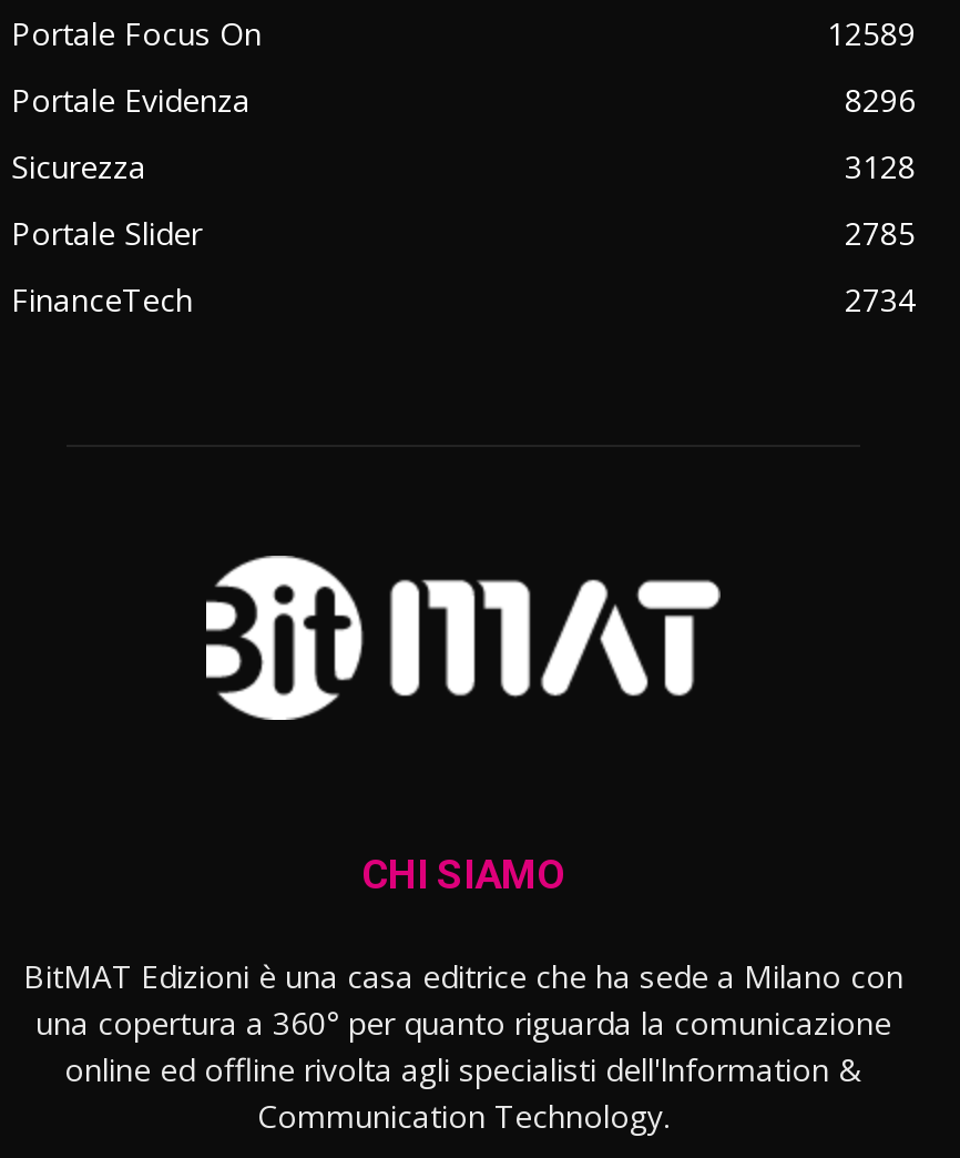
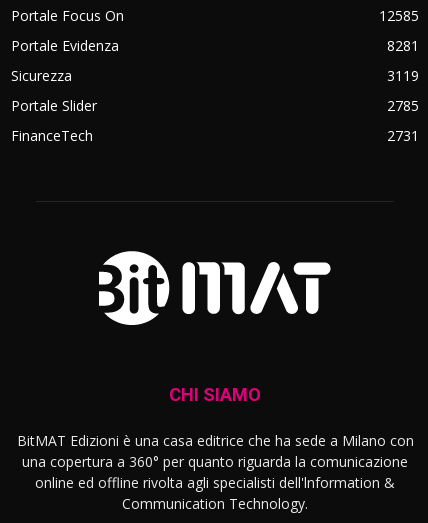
[827,12,916,54] 12589 -> [379,6,419,25] 12585
[845,79,916,121] 8296 -> [387,36,419,55] 8281
[845,145,916,187] 3128 -> [387,66,419,85] 3119
[845,278,916,321] 2734 -> [387,126,419,145] 2731

